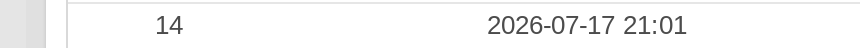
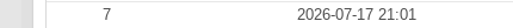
[155,10,183,40] 14 -> [103,6,111,23] 7

